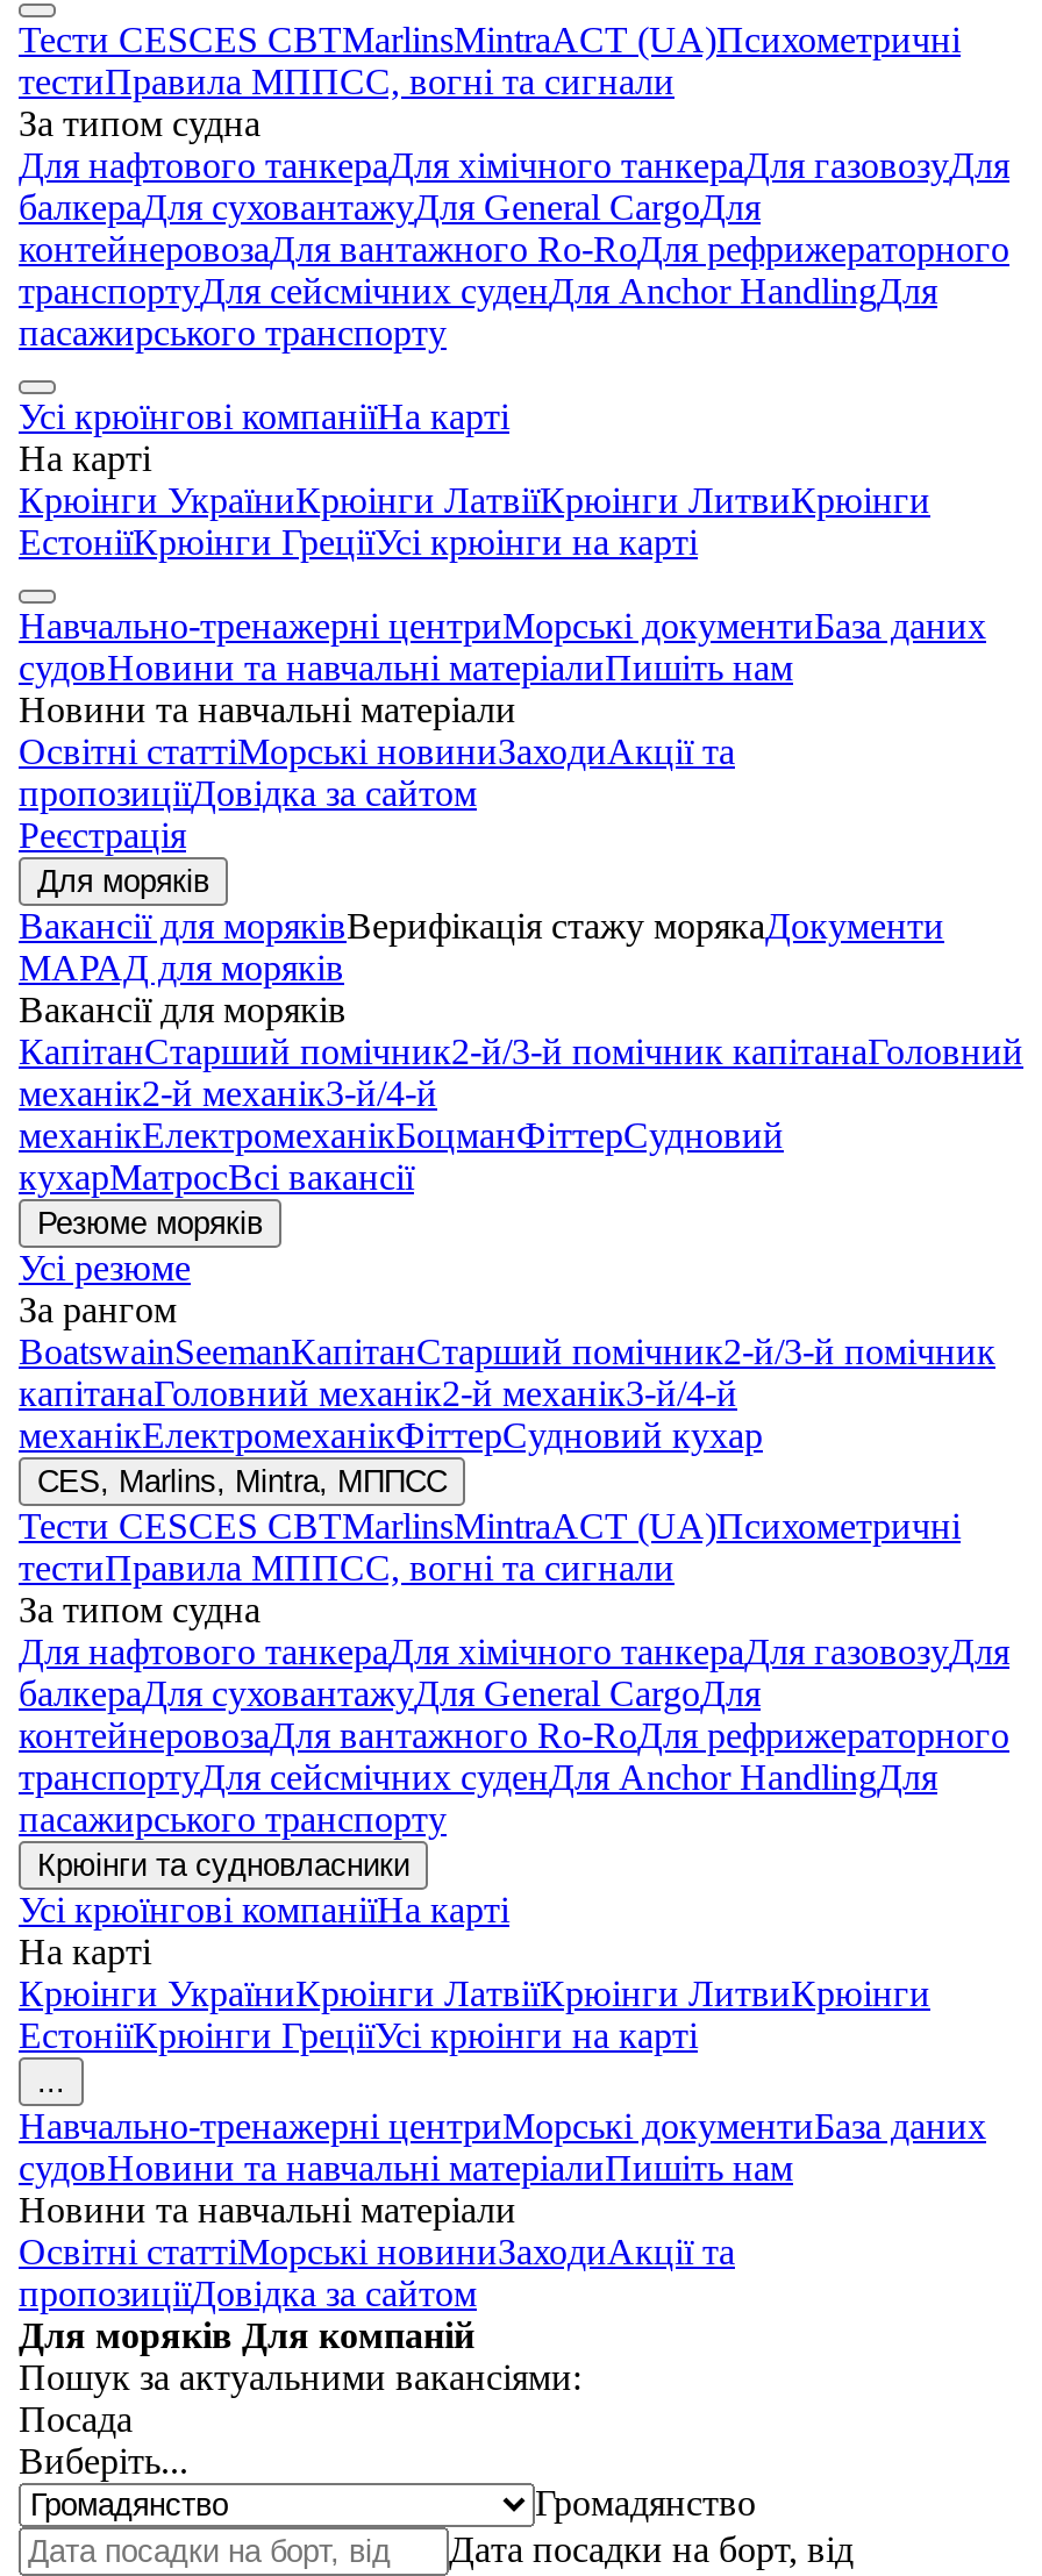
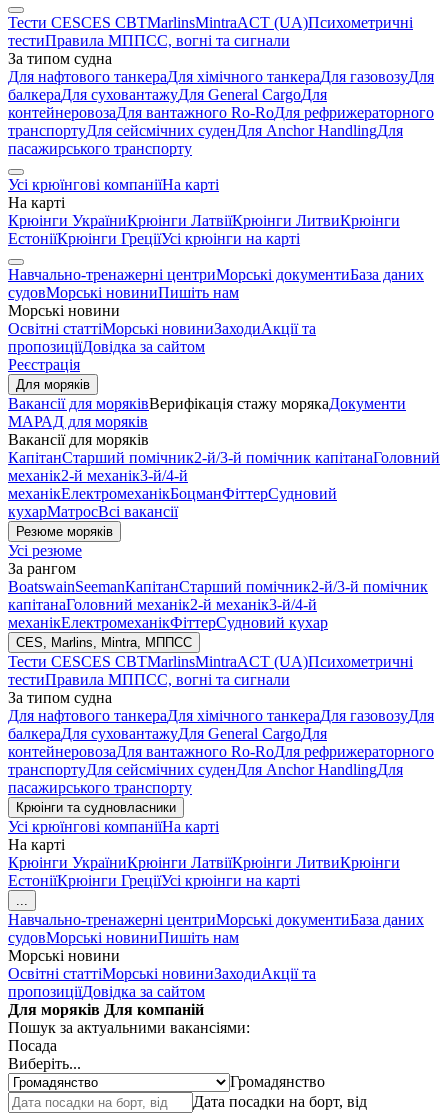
[19,648,793,729] судовНовини та навчальні матеріалиПишіть нам | Новини та навчальні матеріали -> [8,284,239,319] судовМорські новиниПишіть нам | Морські новини
[19,2148,793,2229] судовНовини та навчальні матеріалиПишіть нам | Новини та навчальні матеріали -> [8,929,239,964] судовМорські новиниПишіть нам | Морські новини

